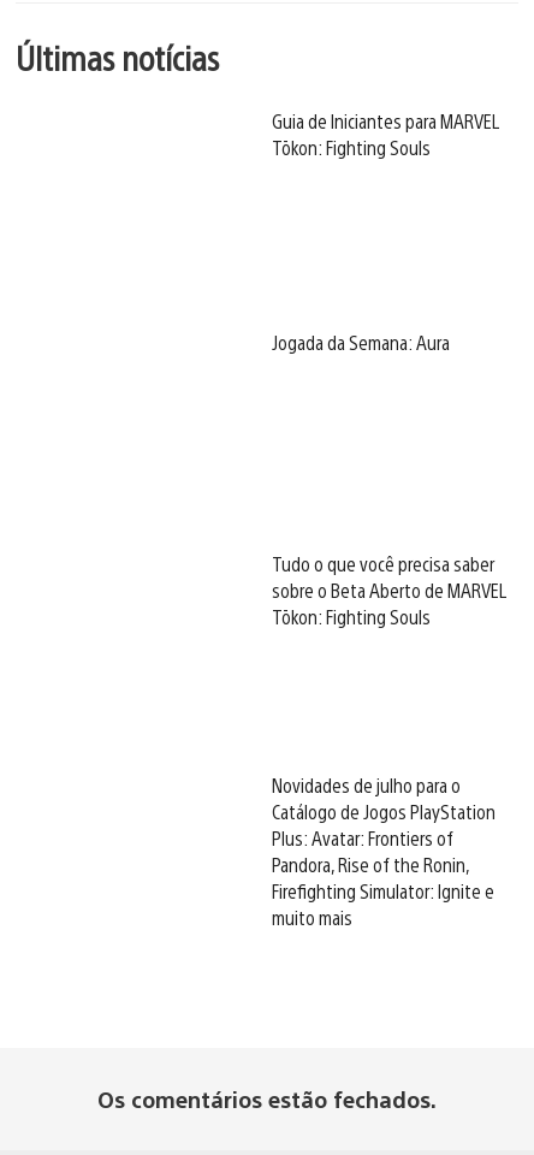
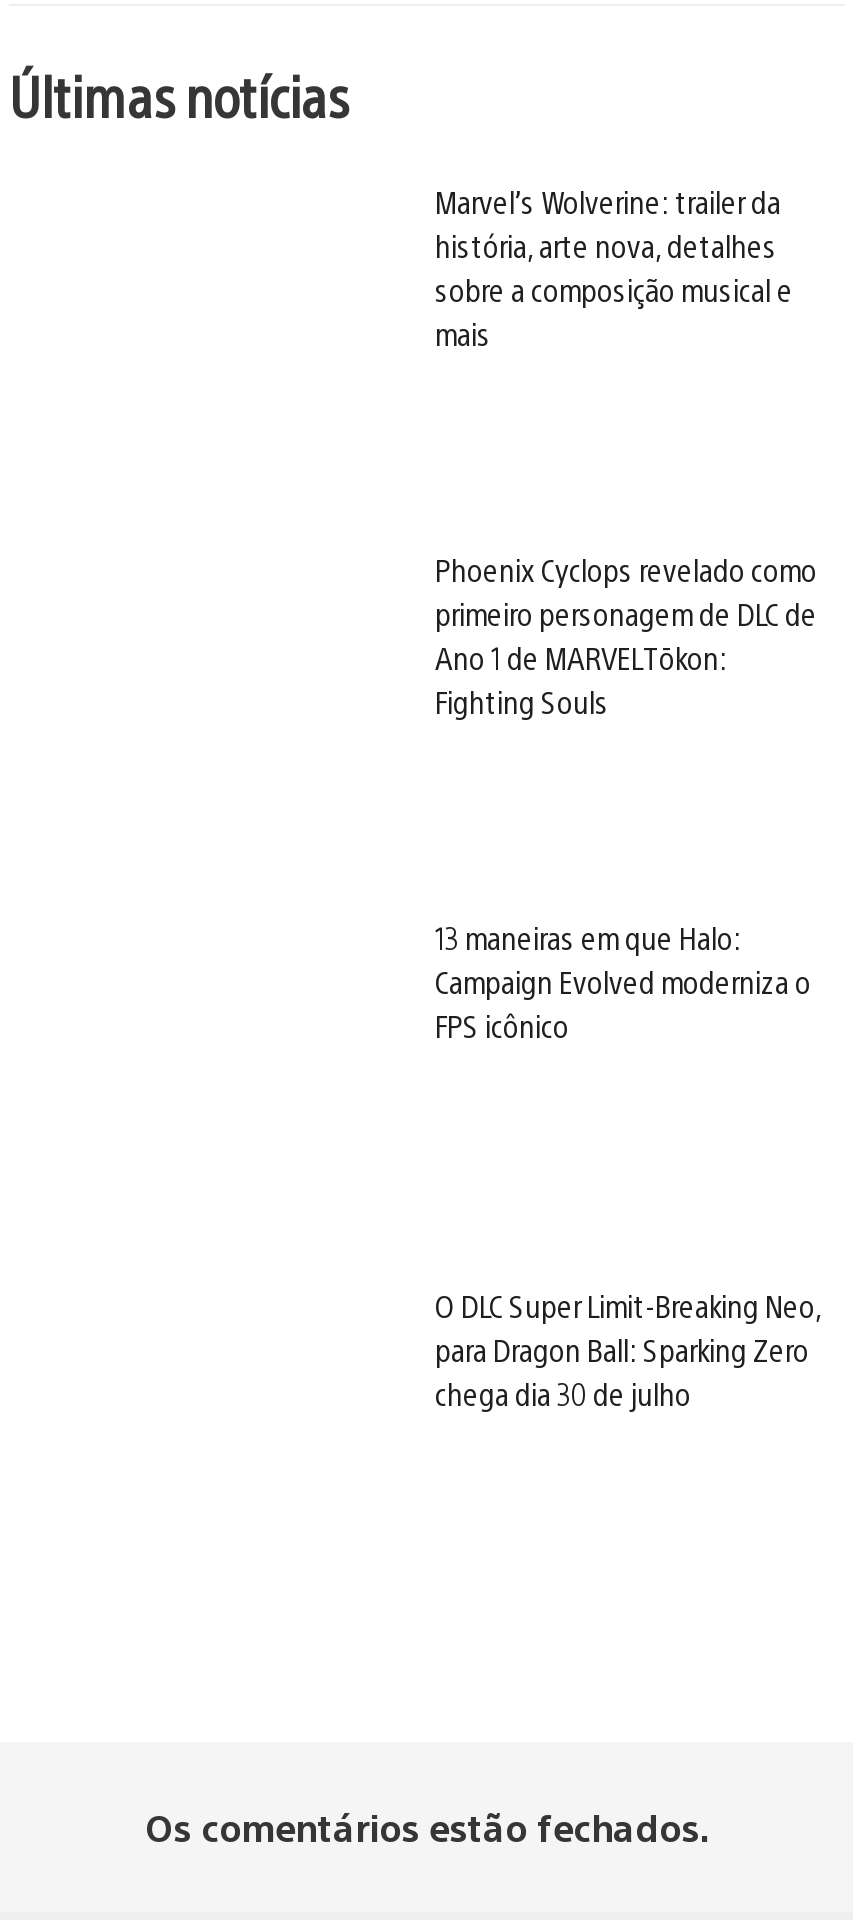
[272,109,499,160] Guia de Iniciantes para MARVEL | Tōkon: Fighting Souls -> [435,180,793,354] Marvel’s Wolverine: trailer da | história, arte nova, detalhes | sobre a composição musical e | mais
[272,330,450,355] Jogada da Semana: Aura -> [435,548,817,722] Phoenix Cyclops revelado como | primeiro personagem de DLC de | Ano 1 de MARVEL Tōkon: | Fighting Souls
[272,551,506,629] Tudo o que você precisa saber | sobre o Beta Aberto de MARVEL | Tōkon: Fighting Souls -> [435,916,811,1046] 13 maneiras em que Halo: | Campaign Evolved moderniza o | FPS icônico
[272,773,496,930] Novidades de julho para o | Catálogo de Jogos PlayStation | Plus: Avatar: Frontiers of | Pandora, Rise of the Ronin, | Firefighting Simulator: Ignite e | muito mais -> [435,1284,821,1414] O DLC Super Limit-Breaking Neo, | para Dragon Ball: Sparking Zero | chega dia 30 de julho

